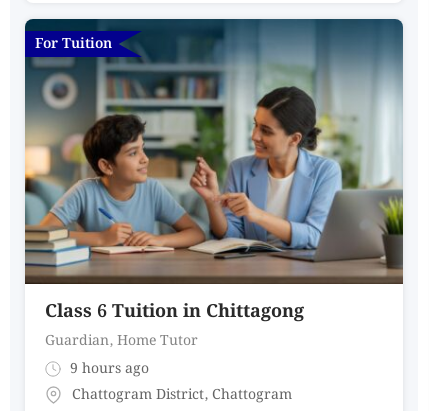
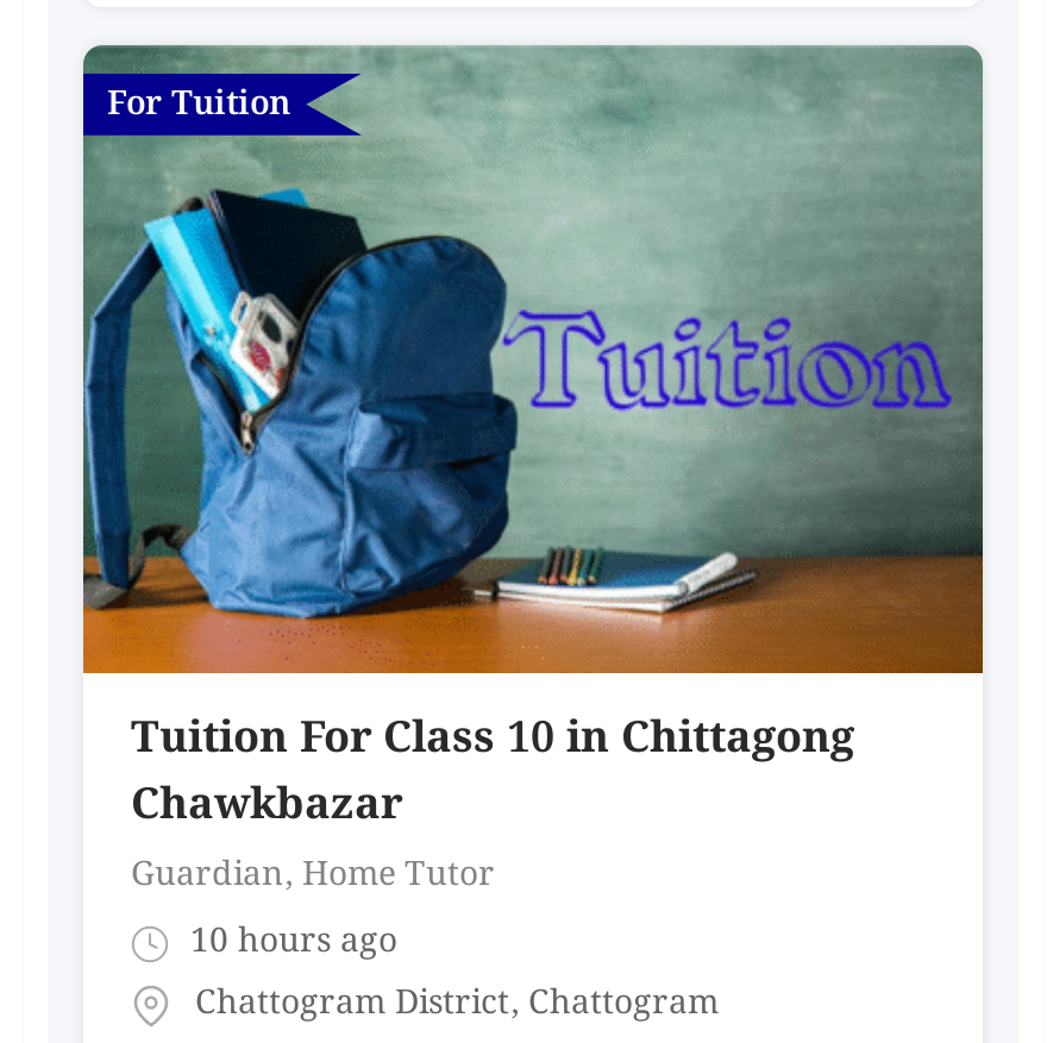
[24,19,403,326] [image] | Class 6 Tuition in Chittagong -> [81,45,983,841] [image] | Tuition For Class 10 in Chittagong | Chawkbazar
[66,358,149,380] 9 hours ago -> [181,917,397,970] 10 hours ago

